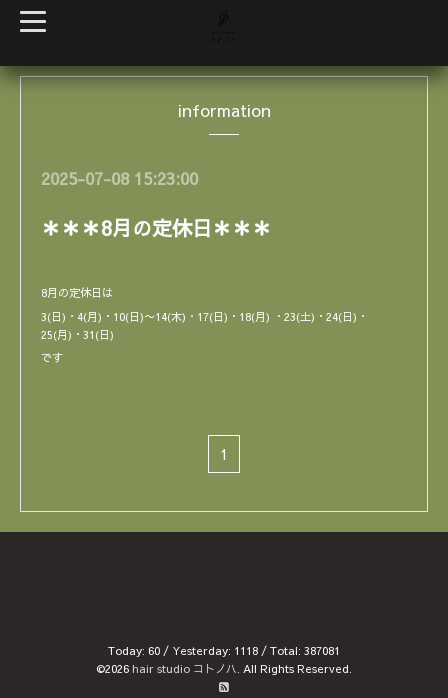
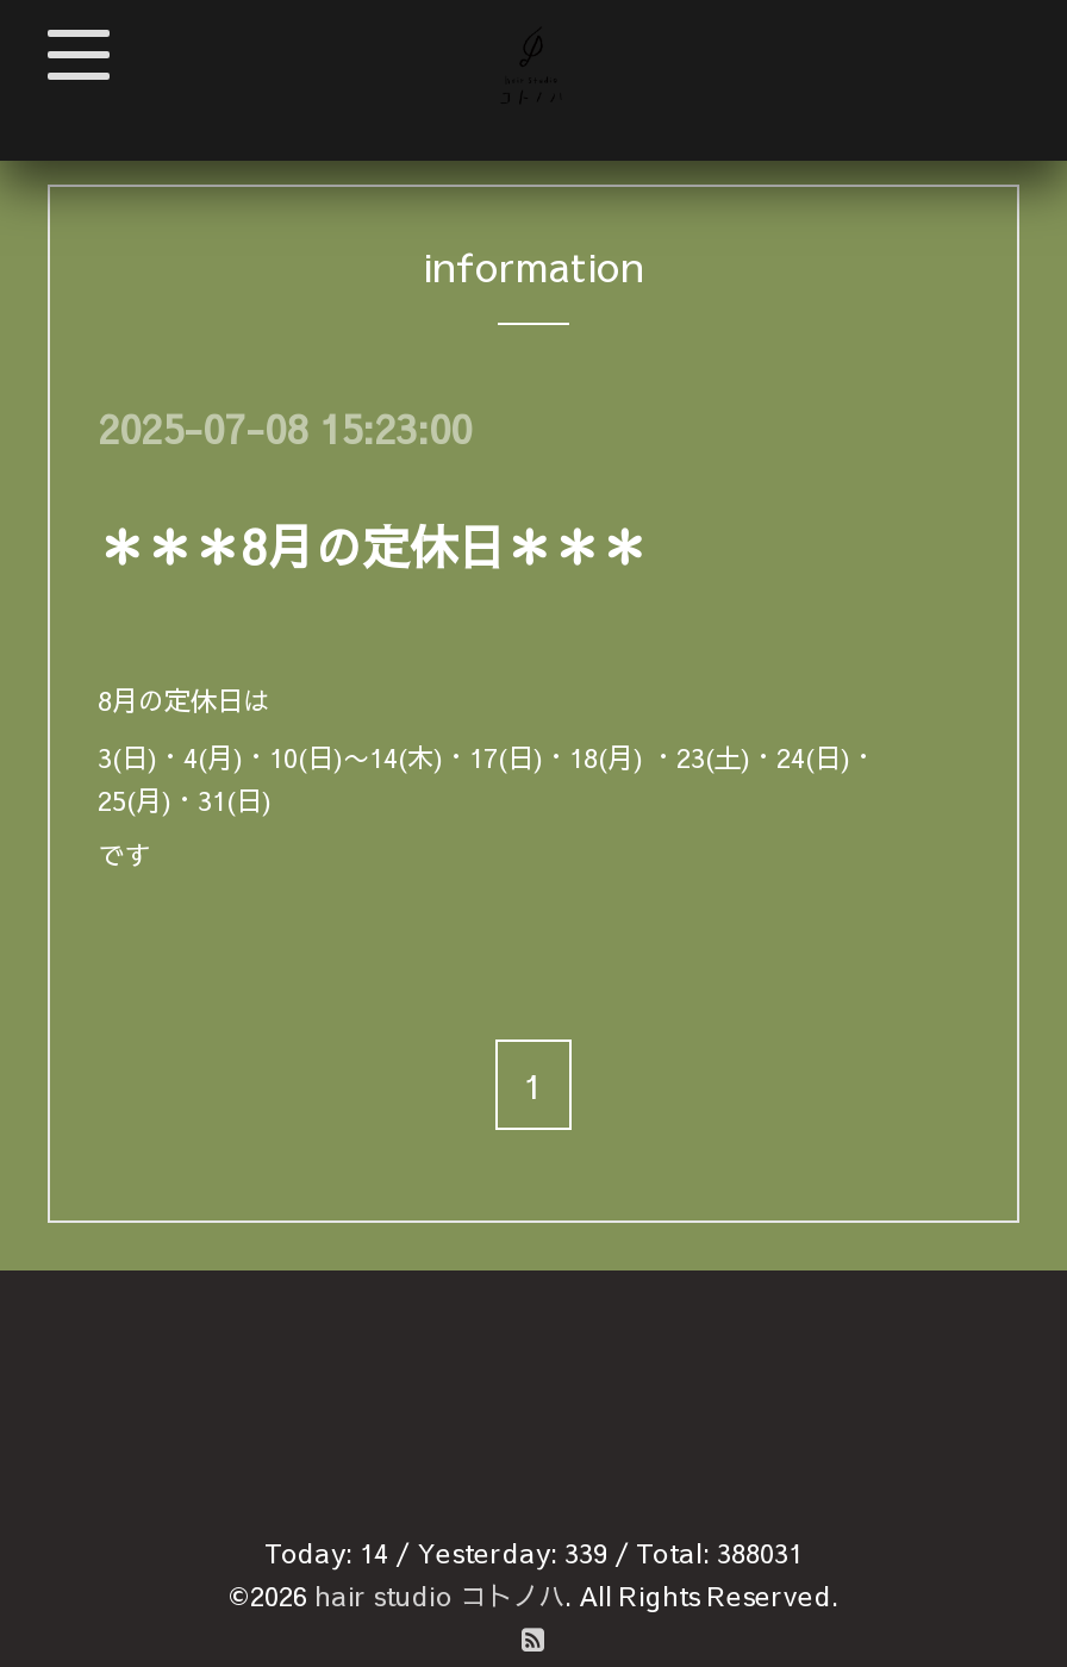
[108,643,340,658] Today: 60 / Yesterday: 1118 / Total: 387081 -> [264,1535,803,1571] Today: 14 / Yesterday: 339 / Total: 388031

